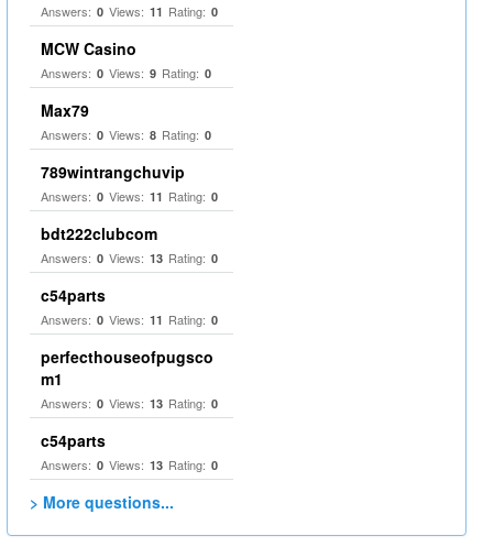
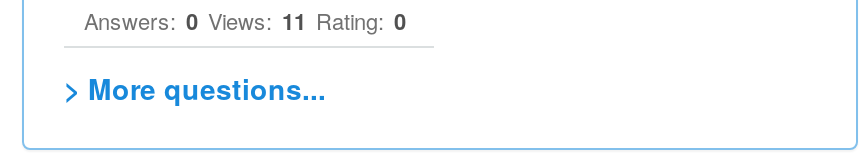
[41,37,218,473] MCW Casino | Answers: 0 Views: 9 Rating: 0 | Max79 | Answers: 0 Views: 8 Rating: 0 | 789wintrangchuvip | Answers: 0 Views: 11 Rating: 0 | bdt222clubcom | Answers: 0 Views: 13 Rating: 0 | c54parts | Answers: 0 Views: 11 Rating: 0 | perfecthouseofpugsco | m1 | Answers: 0 Views: 13 Rating: 0 | c54parts | Answers: 0 Views: 13 Rating: 0 -> none

